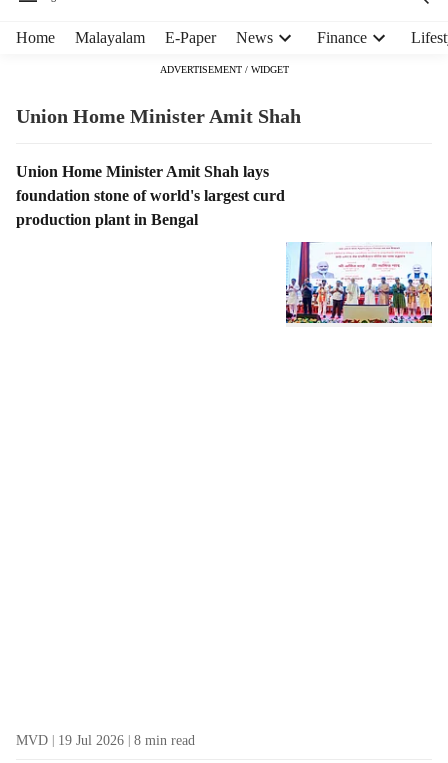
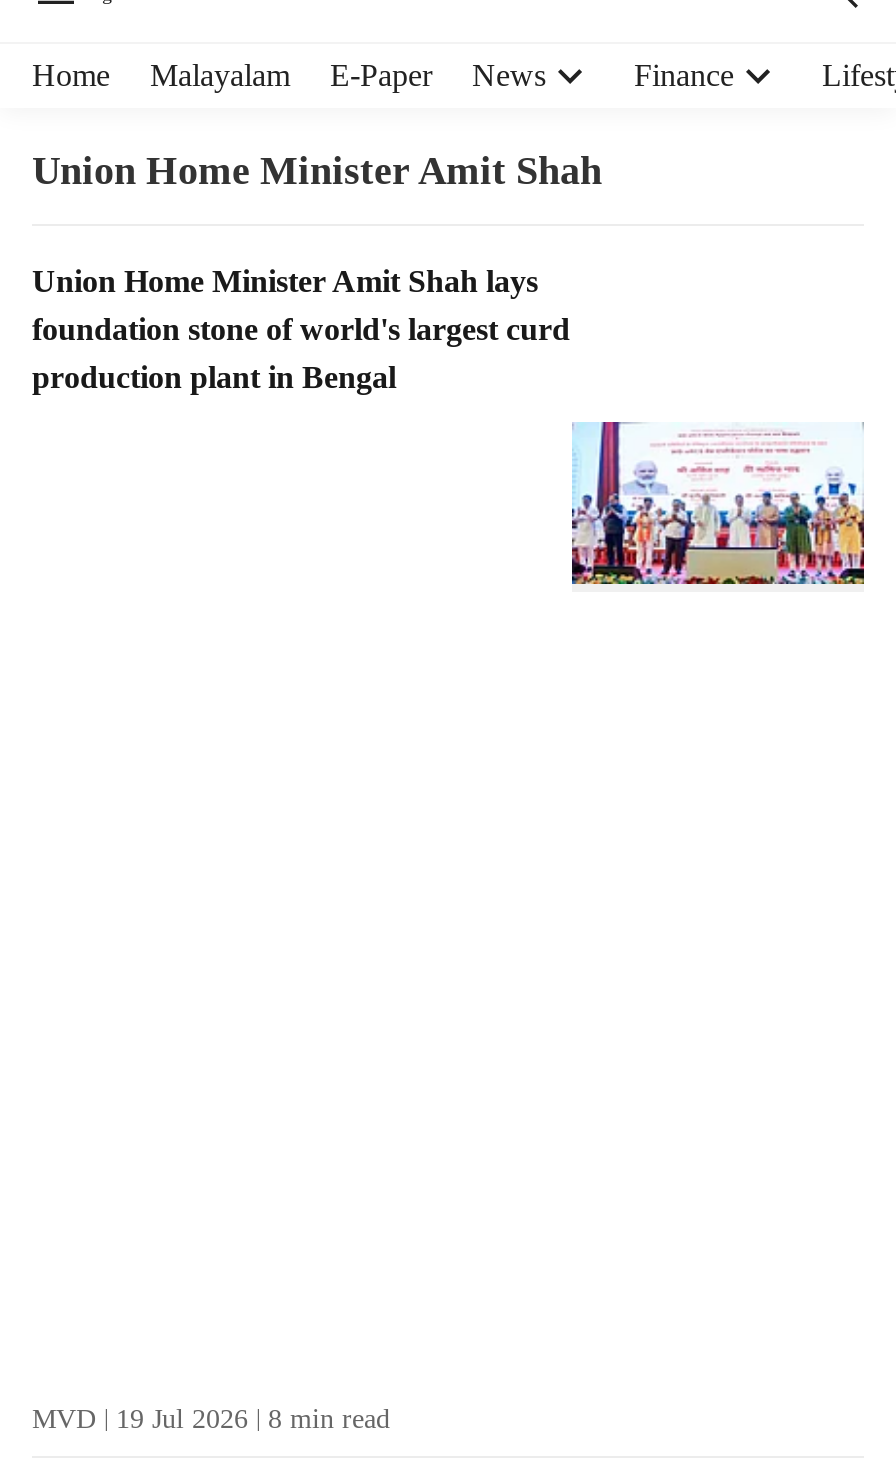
[159,64,288,75] ADVERTISEMENT / WIDGET -> none

